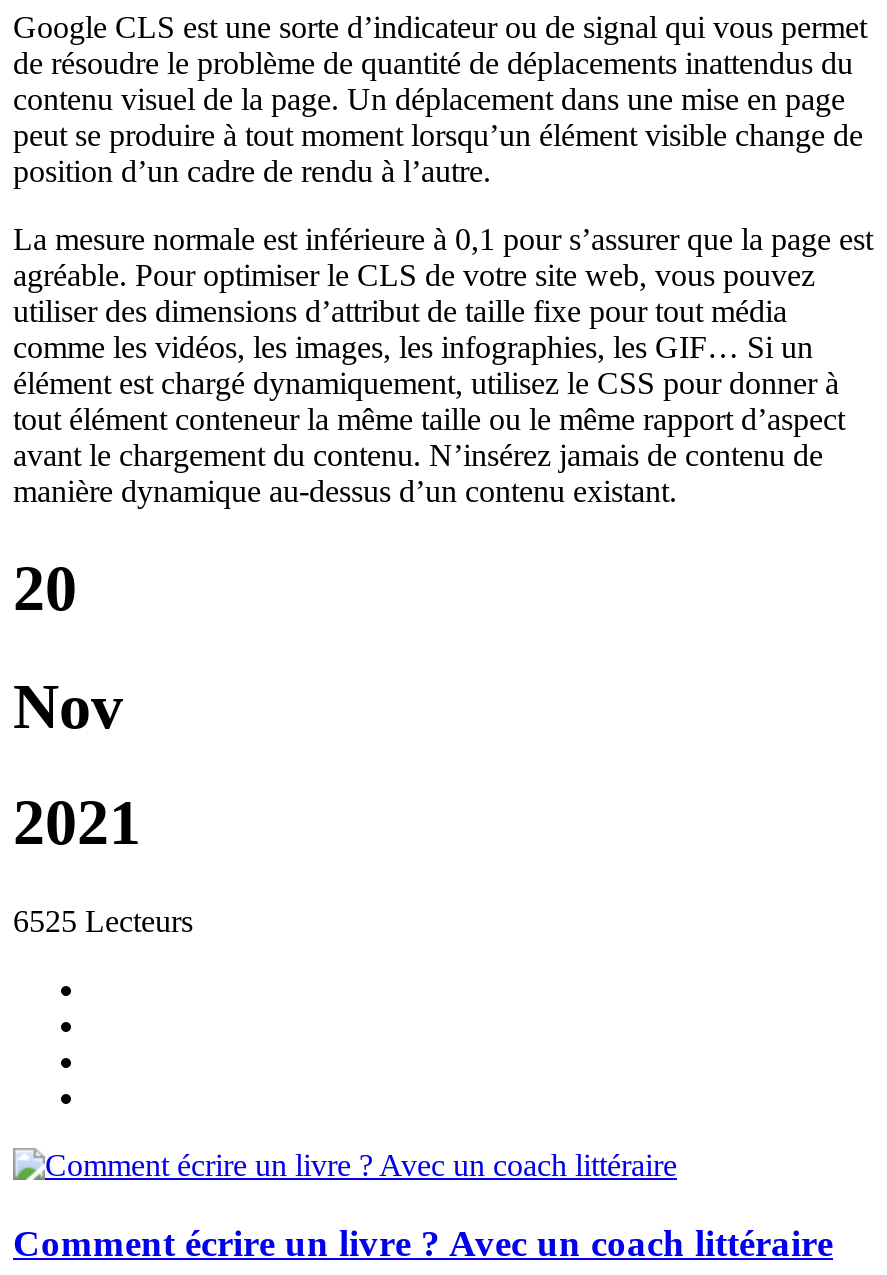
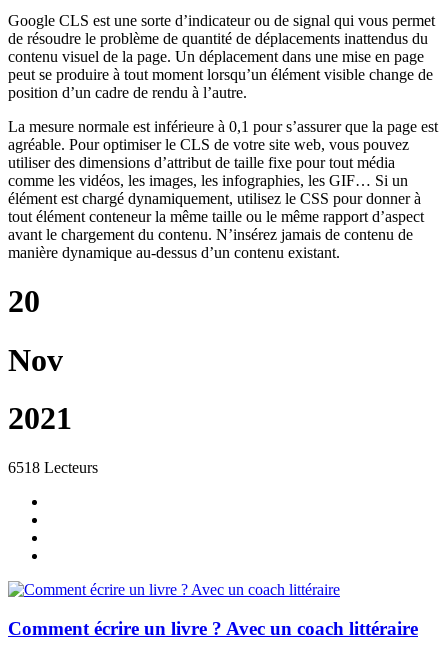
[13,904,193,938] 6525 Lecteurs -> [8,459,98,476] 6518 Lecteurs

